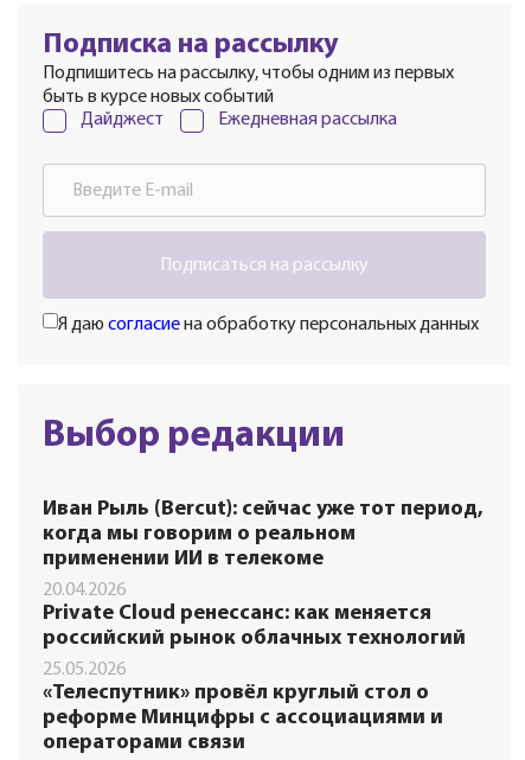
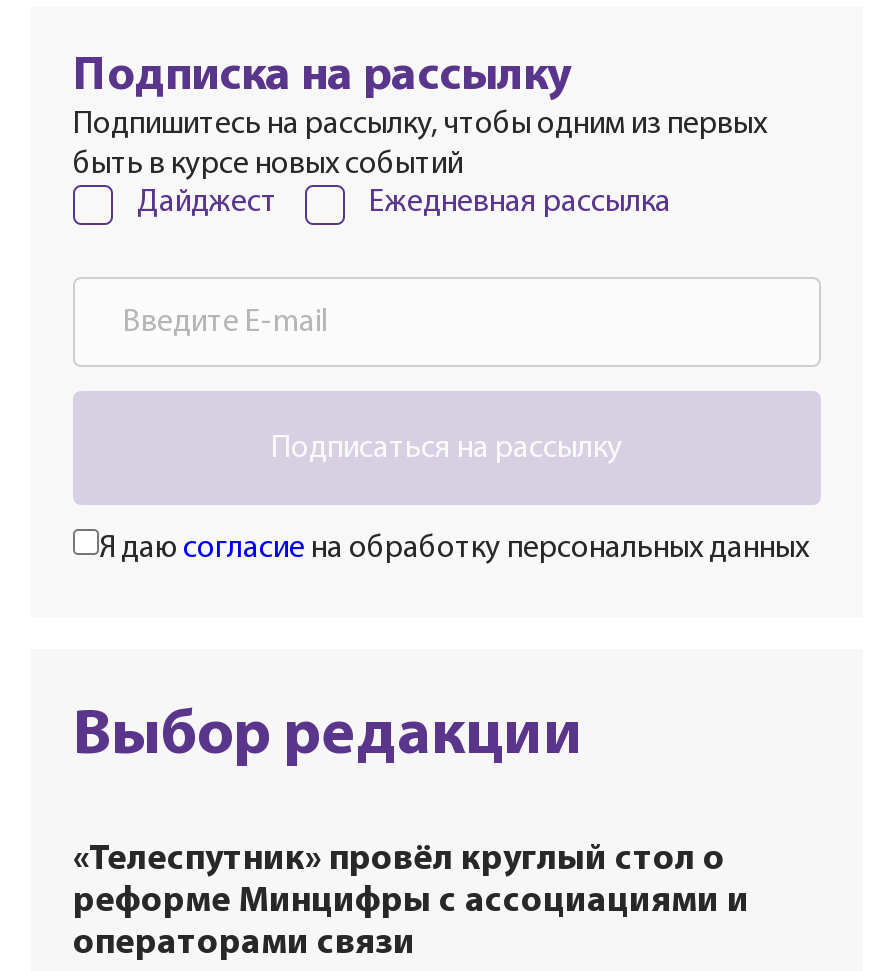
[43,498,484,679] Иван Рыль (Bercut): сейчас уже тот период, | когда мы говорим о реальном | применении ИИ в телекоме | 20.04.2026 | Private Cloud ренессанс: как меняется | российский рынок облачных технологий | 25.05.2026 -> none

